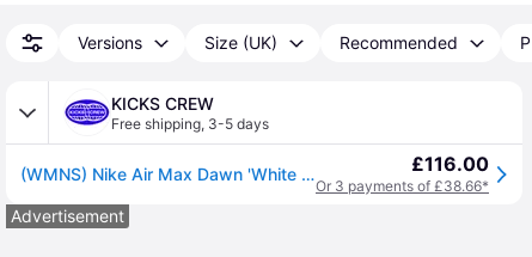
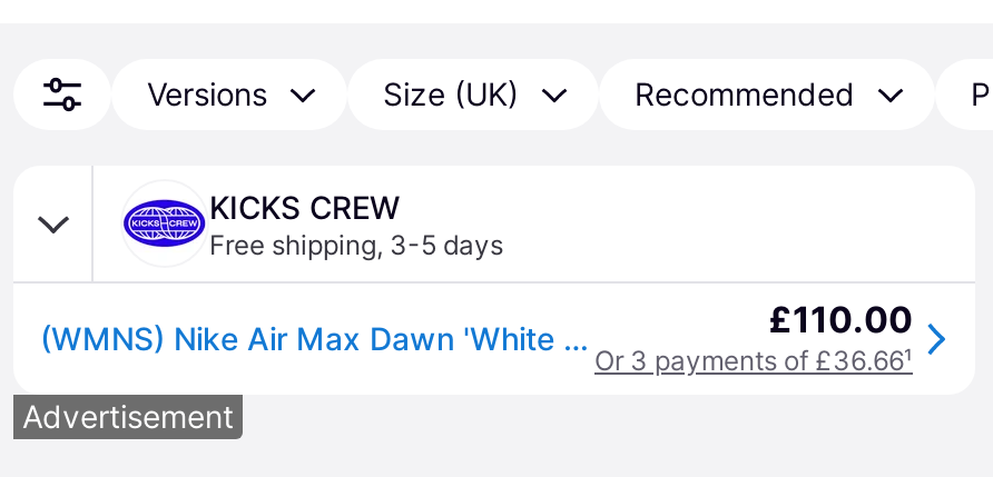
[316,152,489,195] £116.00 | Or 3 payments of £38.66* -> [594,297,913,377] £110.00 | Or 3 payments of £36.66¹

